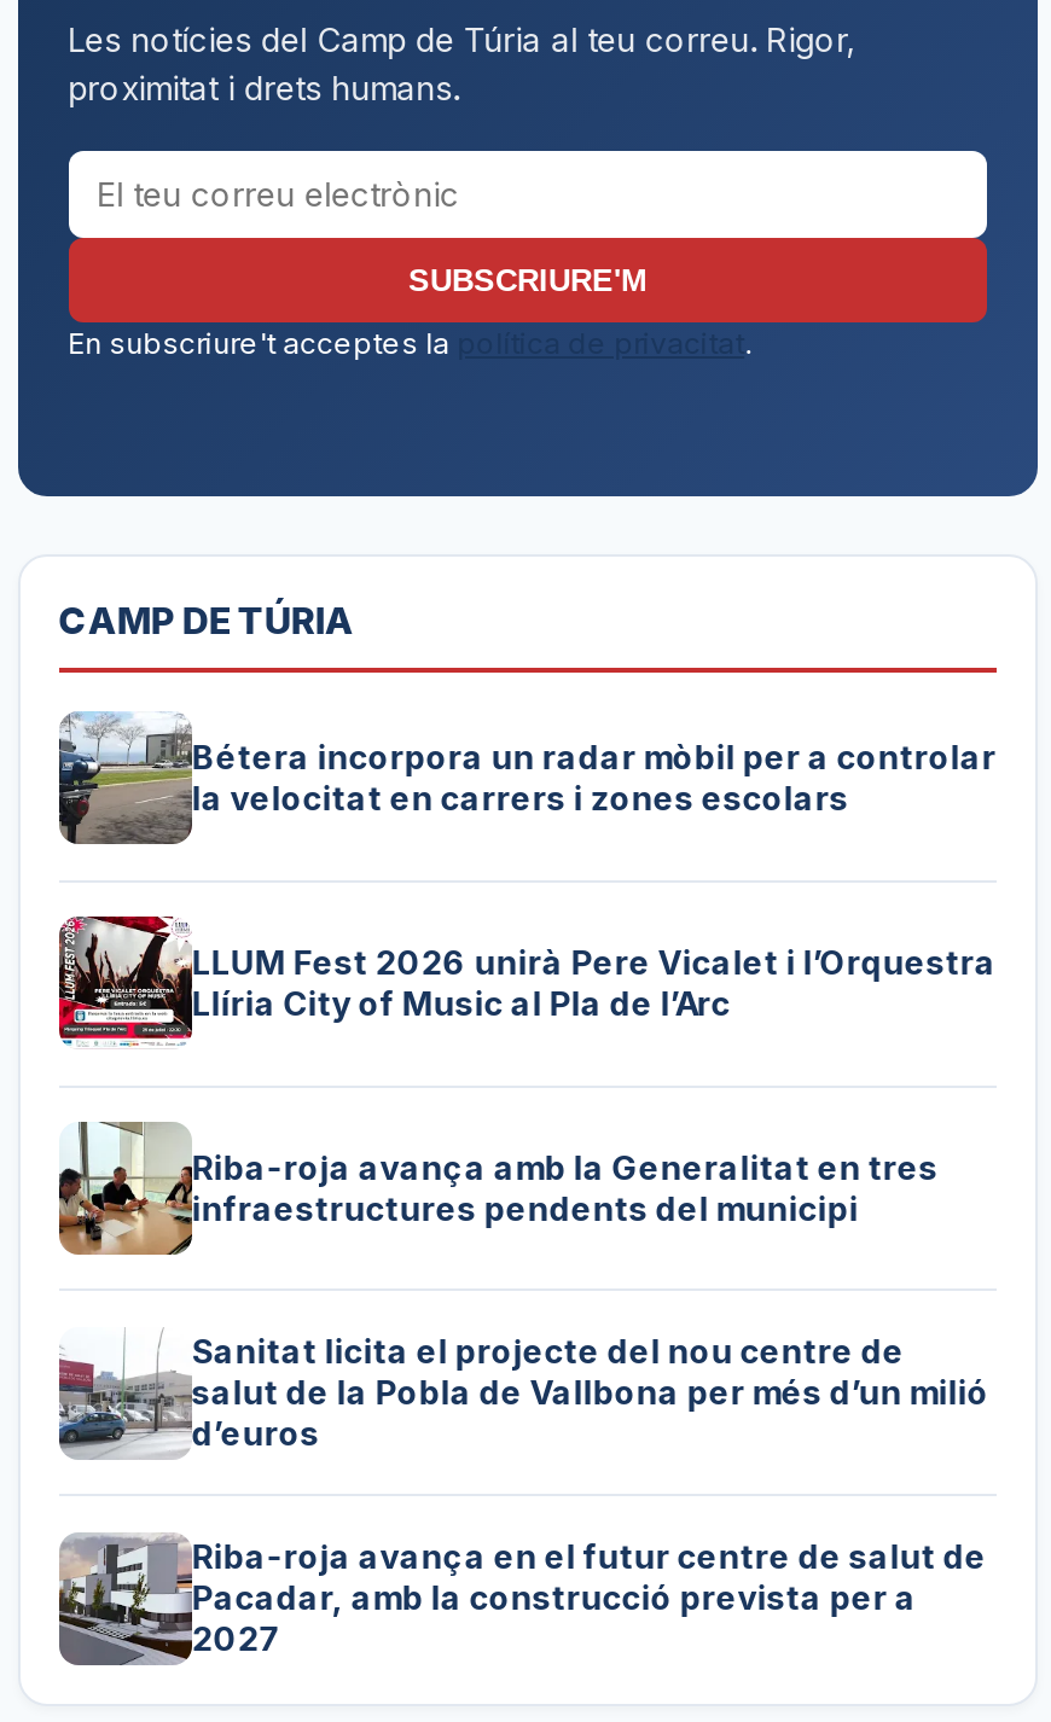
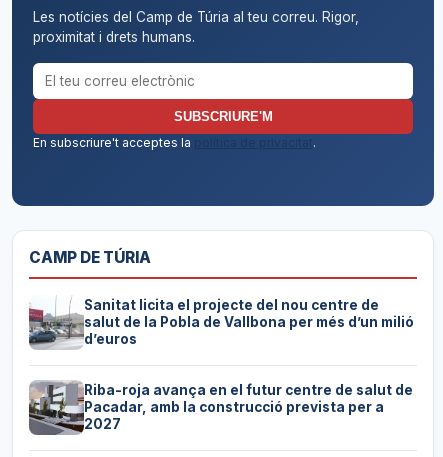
[59,711,996,847] [image] | Bétera incorpora un radar mòbil per a controlar | la velocitat en carrers i zones escolars -> none
[57,914,996,1049] [image] | LLUM Fest 2026 unirà Pere Vicalet i l’Orquestra | Llíria City of Music al Pla de l’Arc -> none
[57,1119,938,1257] [image] | Riba-roja avança amb la Generalitat en tres | infraestructures pendents del municipi -> none

